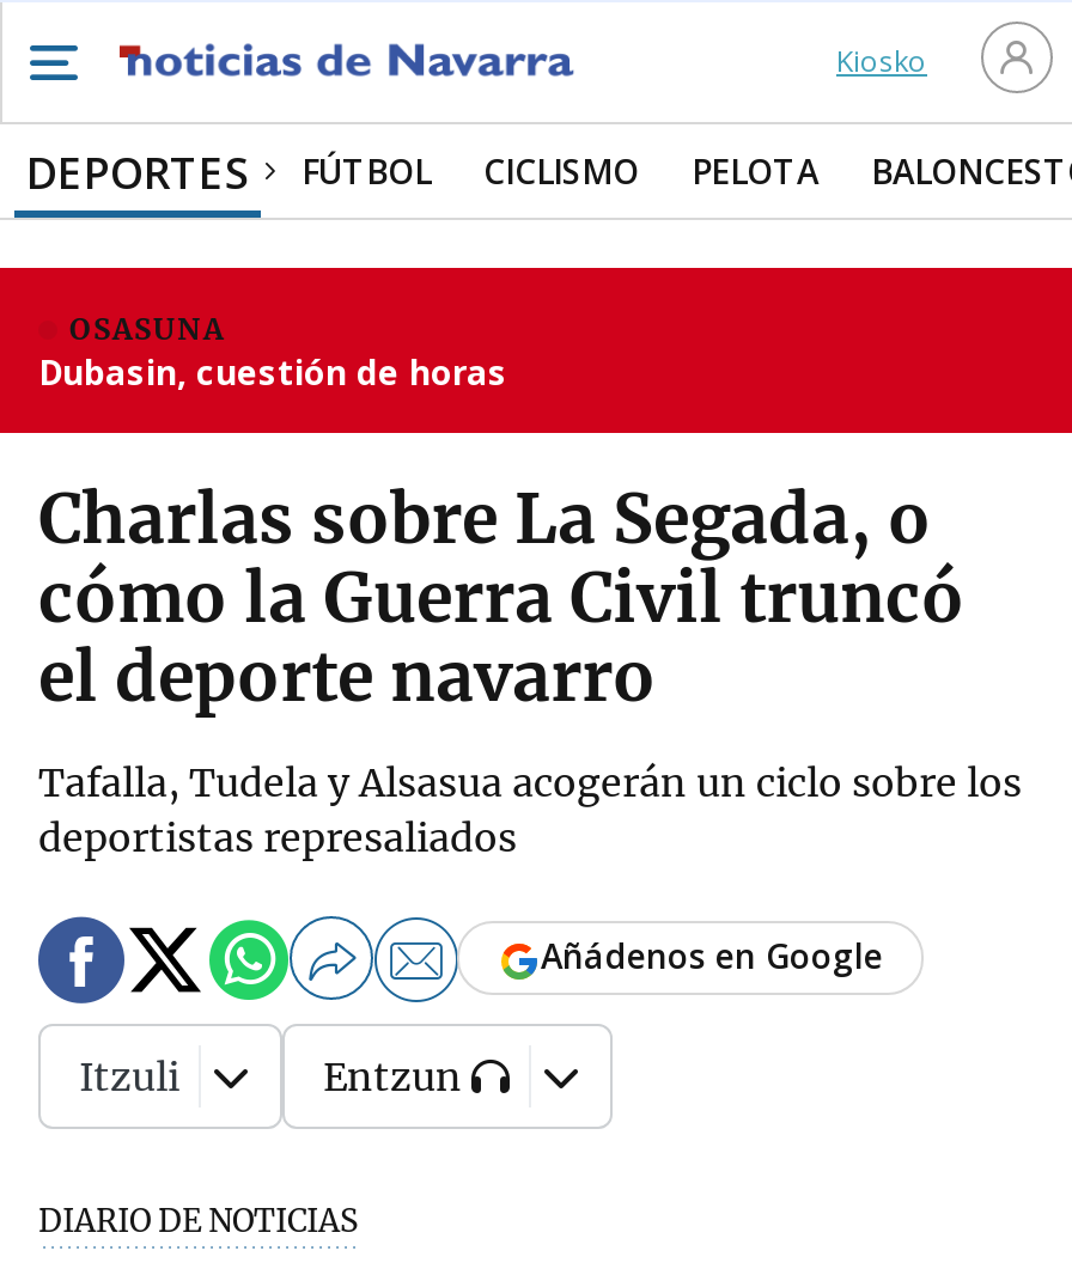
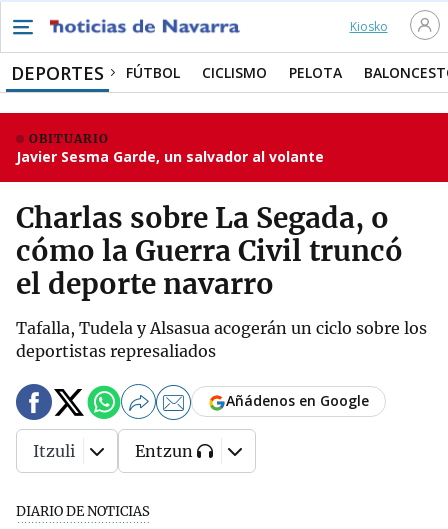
[38,311,507,395] OSASUNA | Dubasin, cuestión de horas -> [16,131,324,166] OBITUARIO | Javier Sesma Garde, un salvador al volante

